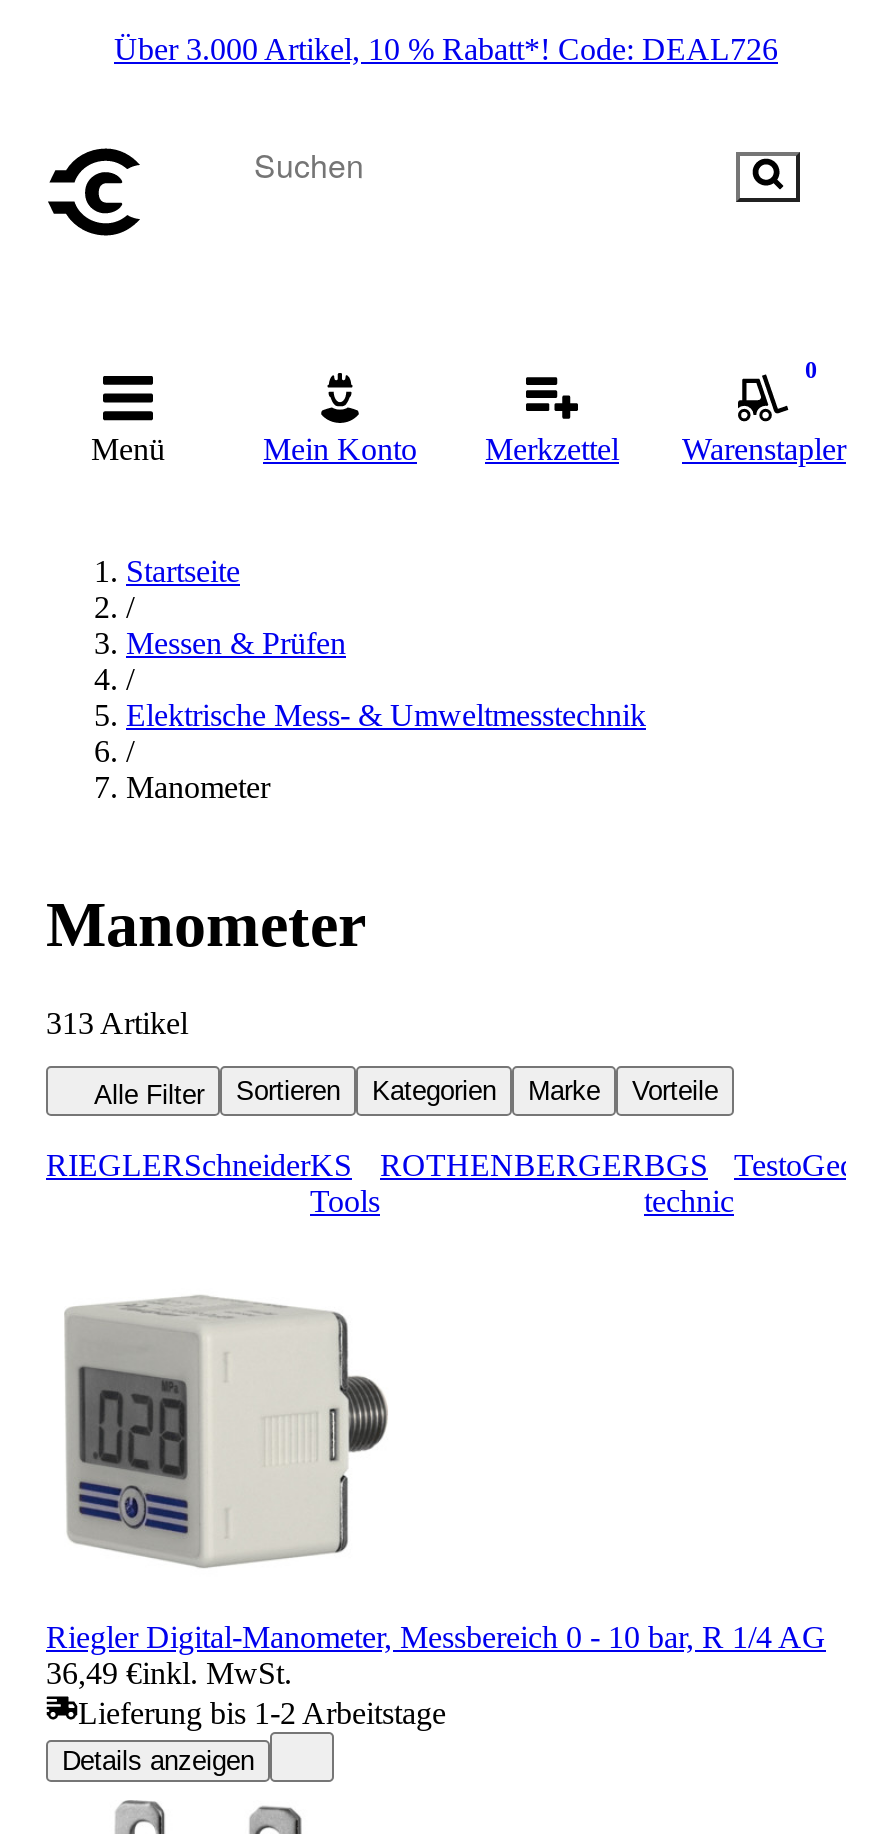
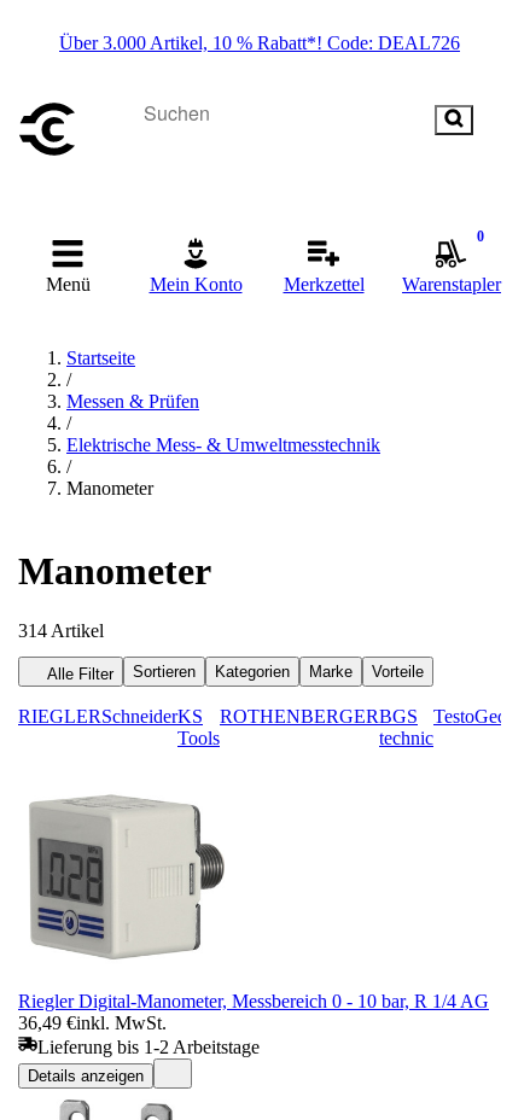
[46,1006,188,1040] 313 Artikel -> [18,620,104,641] 314 Artikel

